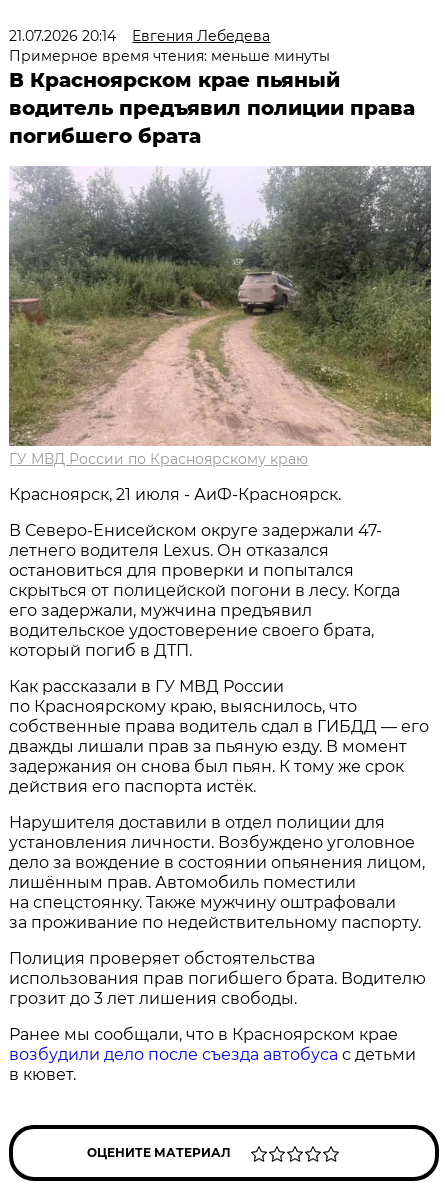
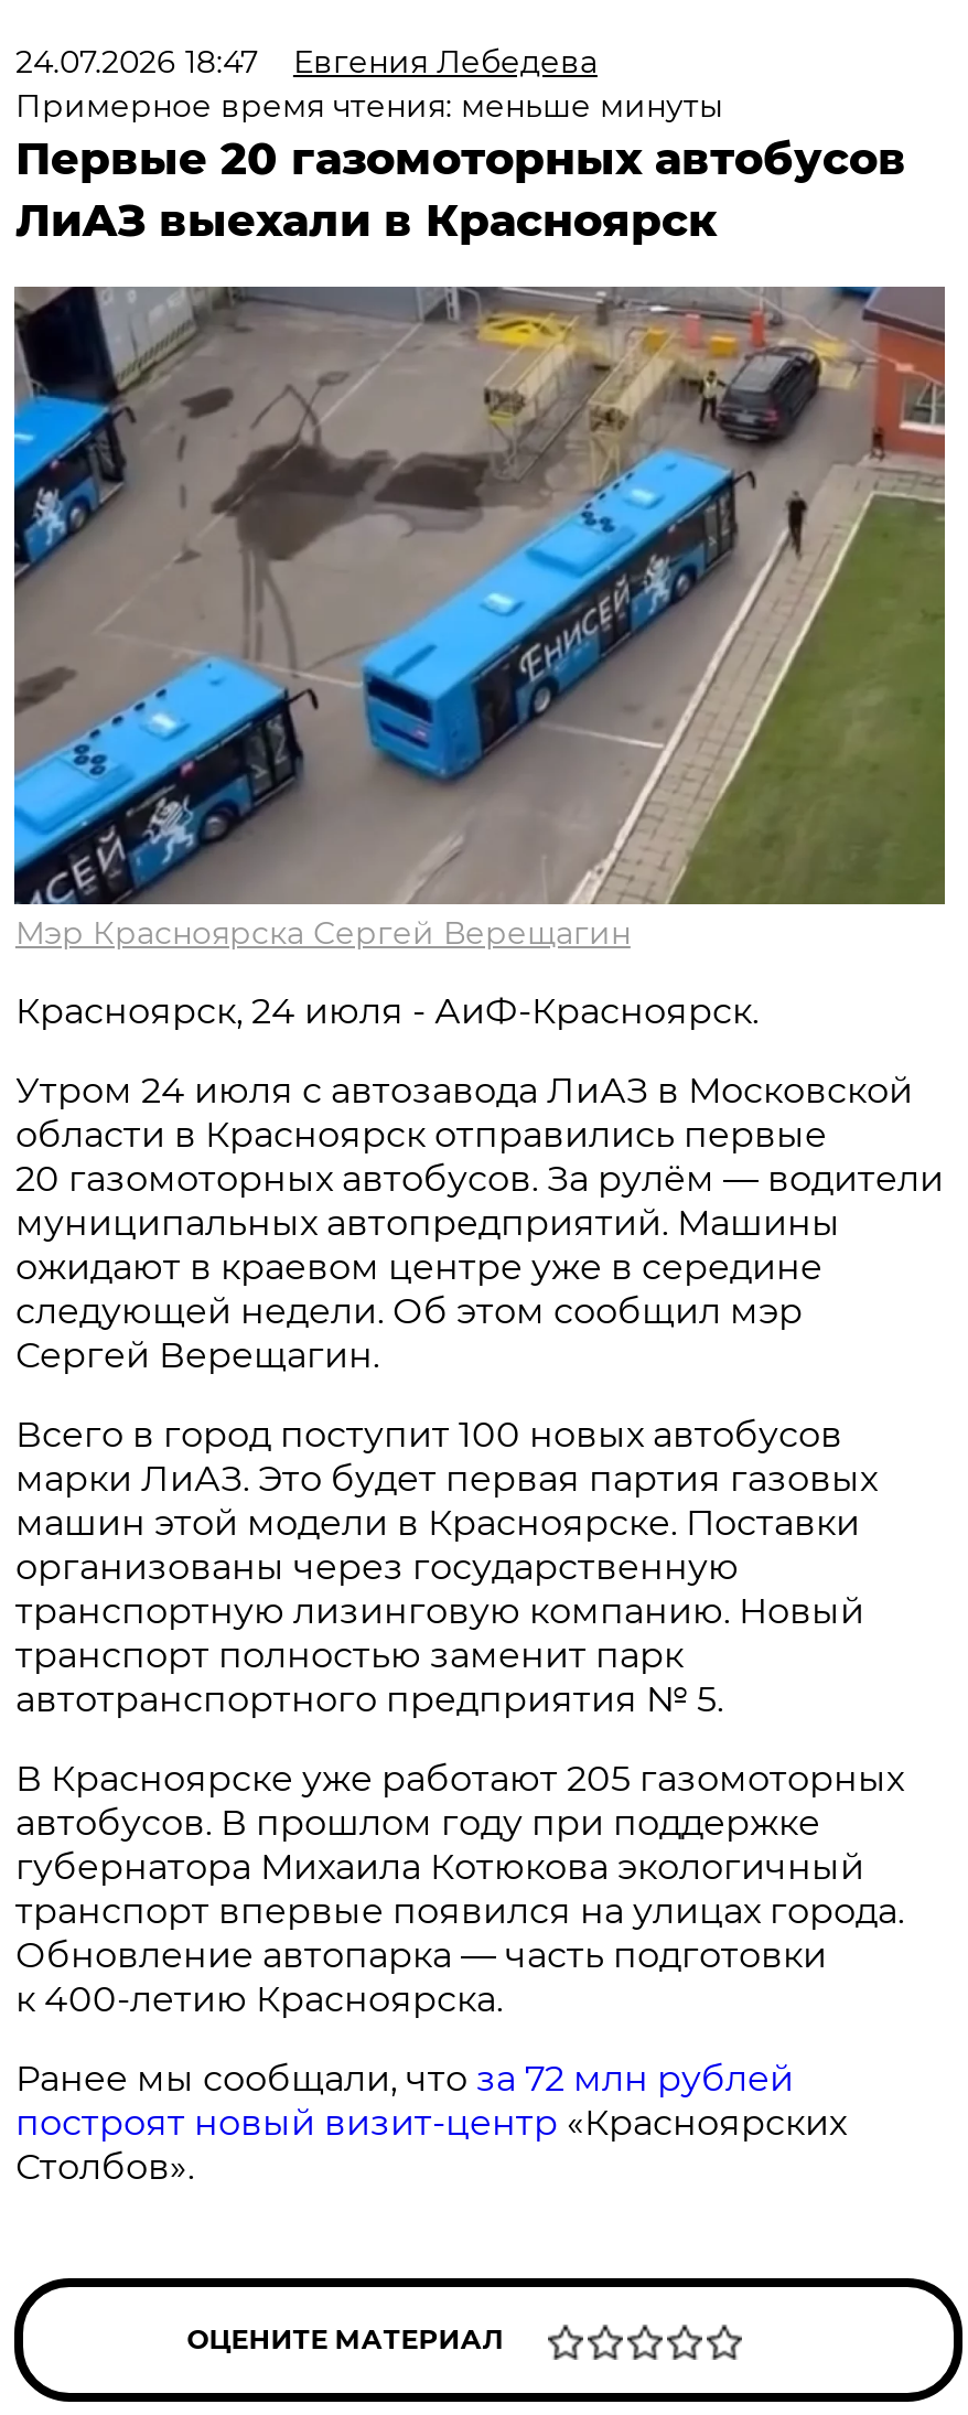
[9,27,270,45] 21.07.2026 20:14 Евгения Лебедева -> [15,42,597,82] 24.07.2026 18:47 Евгения Лебедева
[9,68,415,148] В Красноярском крае пьяный | водитель предъявил полиции права | погибшего брата -> [15,132,906,247] Первые 20 газомоторных автобусов | ЛиАЗ выехали в Красноярск
[9,165,432,1084] [image] | ГУ МВД России по Красноярскому краю | Красноярск, 21 июля - АиФ-Красноярск. | В Северо-Енисейском округе задержали 47- | летнего водителя Lexus. Он отказался | остановиться для проверки и попытался | скрыться от полицейской погони в лесу. Когда | его задержали, мужчина предъявил | водительское удостоверение своего брата, | который погиб в ДТП. | Как рассказали в ГУ МВД России | по Красноярскому краю, выяснилось, что | собственные права водитель сдал в ГИБДД — его | дважды лишали прав за пьяную езду. В момент | задержания он снова был пьян. К тому же срок | действия его паспорта истёк. | Нарушителя доставили в отдел полиции для | установления личности. Возбуждено уголовное | дело за вождение в состоянии опьянения лицом, | лишённым прав. Автомобиль поместили | на спецстоянку. Также мужчину оштрафовали | за проживание по недействительному паспорту. | Полиция проверяет обстоятельства | использования прав погибшего брата. Водителю | грозит до 3 лет лишения свободы. | Ранее мы сообщали, что в Красноярском крае | возбудили дело после съезда автобуса с детьми | в кювет. -> [12,285,945,2188] [image] | Мэр Красноярска Сергей Верещагин | Красноярск, 24 июля - АиФ-Красноярск. | Утром 24 июля с автозавода ЛиАЗ в Московской | области в Красноярск отправились первые | 20 газомоторных автобусов. За рулём — водители | муниципальных автопредприятий. Машины | ожидают в краевом центре уже в середине | следующей недели. Об этом сообщил мэр | Сергей Верещагин. | Всего в город поступит 100 новых автобусов | марки ЛиАЗ. Это будет первая партия газовых | машин этой модели в Красноярске. Поставки | организованы через государственную | транспортную лизинговую компанию. Новый | транспорт полностью заменит парк | автотранспортного предприятия № 5. | В Красноярске уже работают 205 газомоторных | автобусов. В прошлом году при поддержке | губернатора Михаила Котюкова экологичный | транспорт впервые появился на улицах города. | Обновление автопарка — часть подготовки | к 400-летию Красноярска. | Ранее мы сообщали, что за 72 млн рублей | построят новый визит-центр «Красноярских | Столбов».

